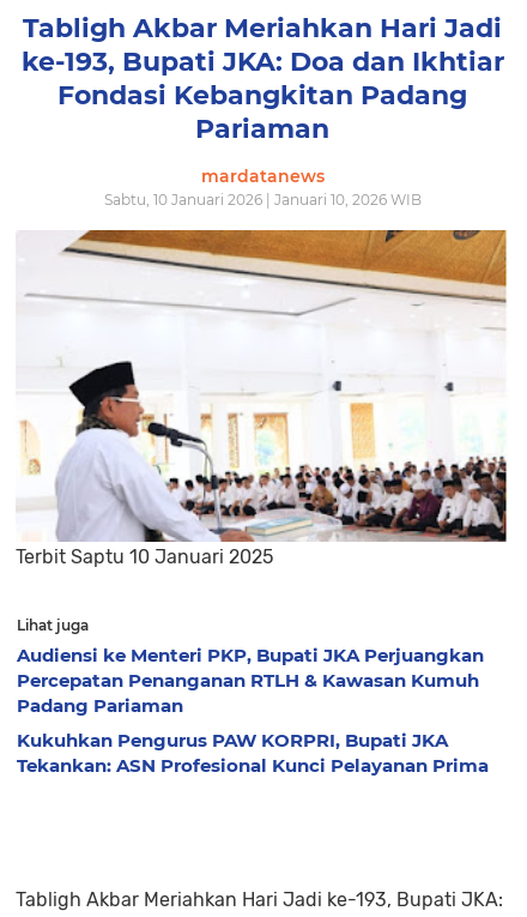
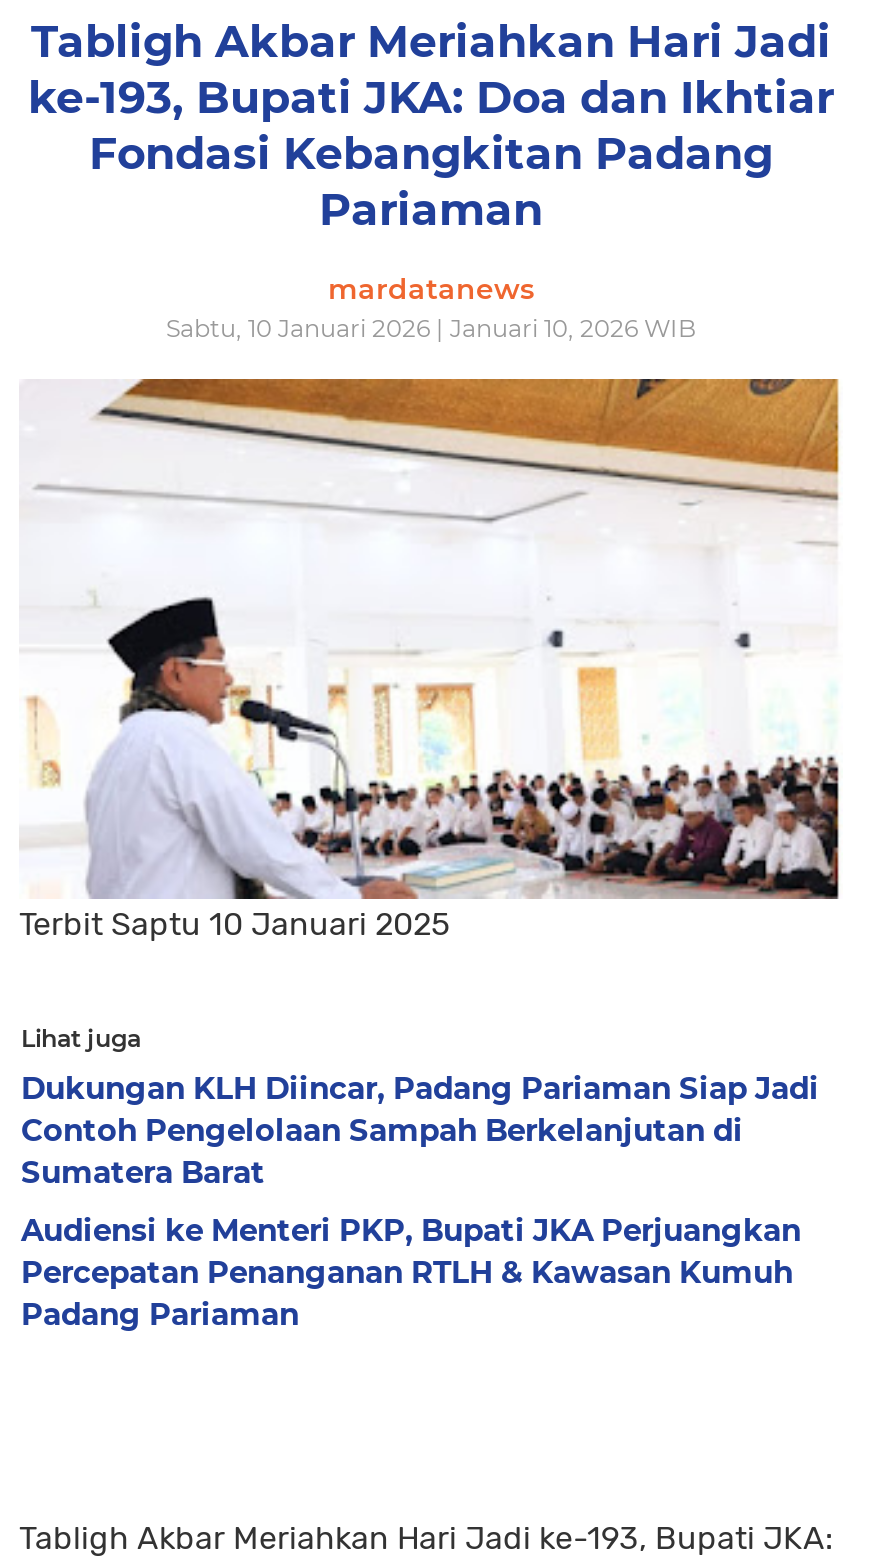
none -> [21,1069,819,1191] Dukungan KLH Diincar, Padang Pariaman Siap Jadi | Contoh Pengelolaan Sampah Berkelanjutan di | Sumatera Barat
moved [17,644,484,717] -> [21,1211,801,1333]: Audiensi ke Menteri PKP, Bupati JKA Perjuangkan | Percepatan Penanganan RTLH & Kawasan Kumuh | Padang Pariaman
[17,729,489,777] Kukuhkan Pengurus PAW KORPRI, Bupati JKA | Tekankan: ASN Profesional Kunci Pelayanan Prima -> none

